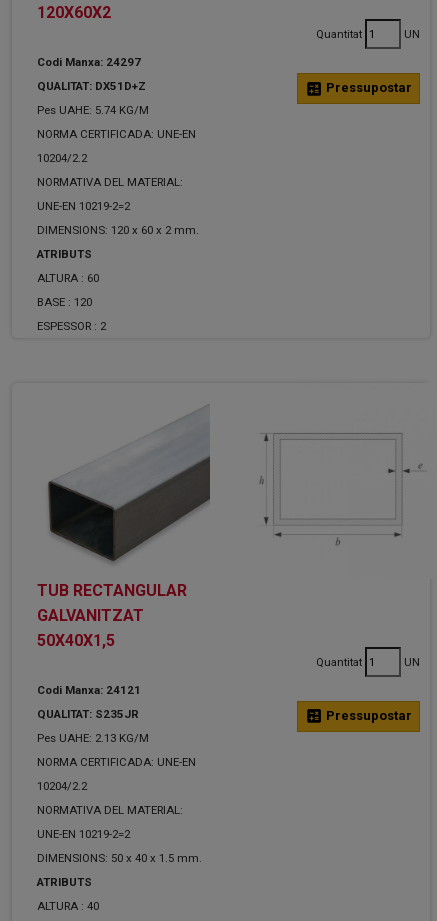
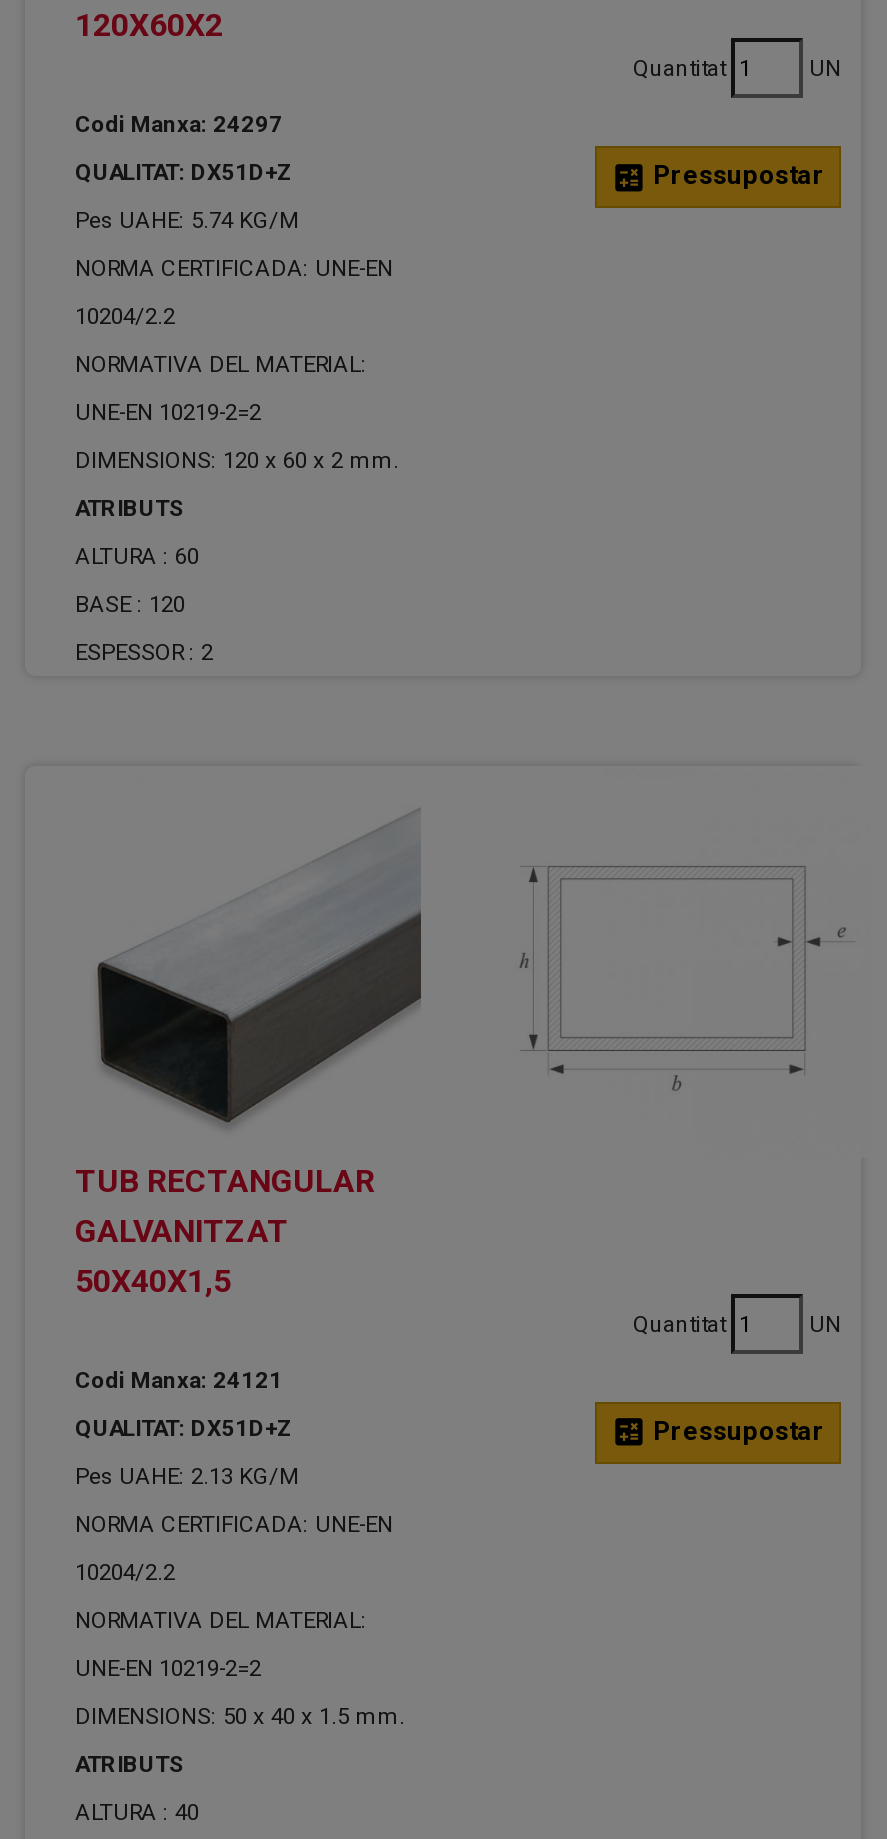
[37,707,139,721] QUALITAT: S235JR -> [75,1414,293,1442] QUALITAT: DX51D+Z

